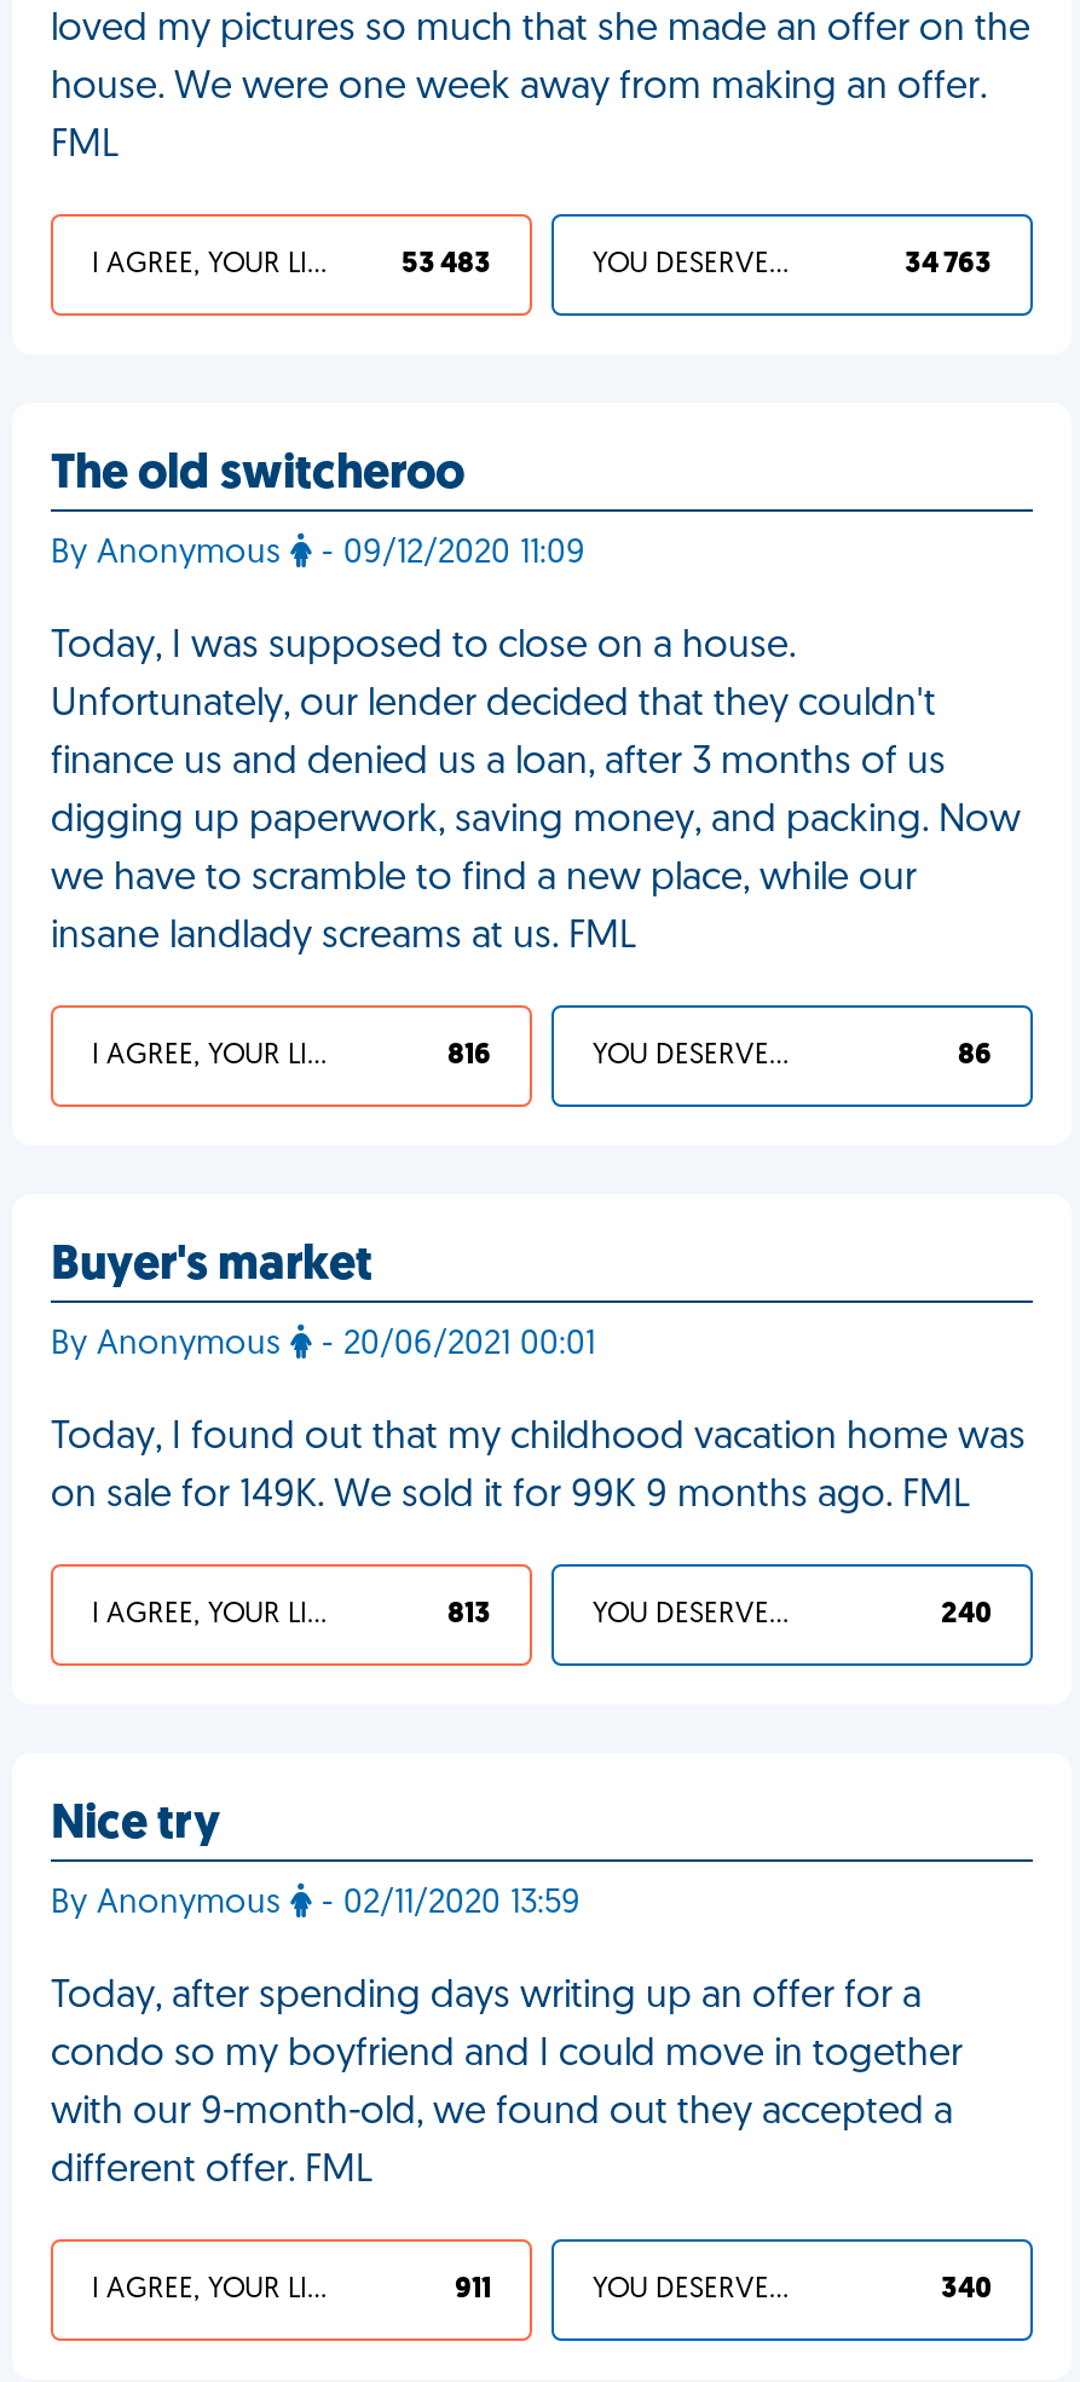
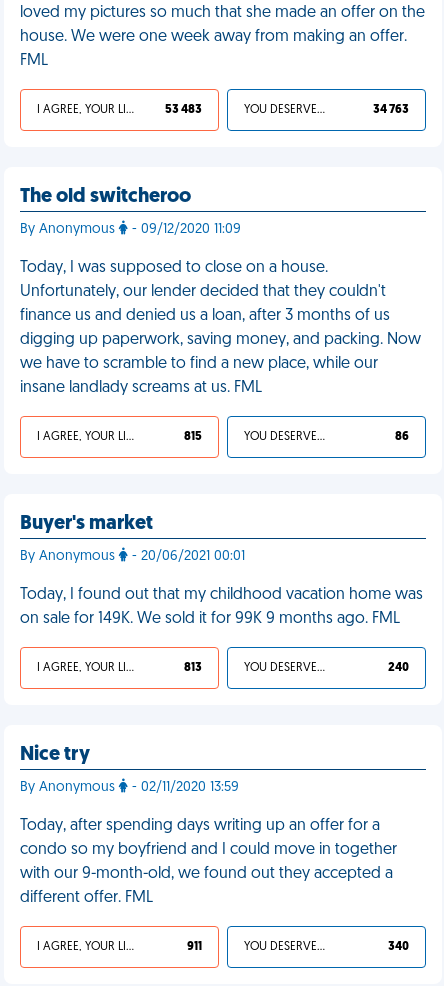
[447,1042,491,1071] 816 -> [184,431,202,443] 815

